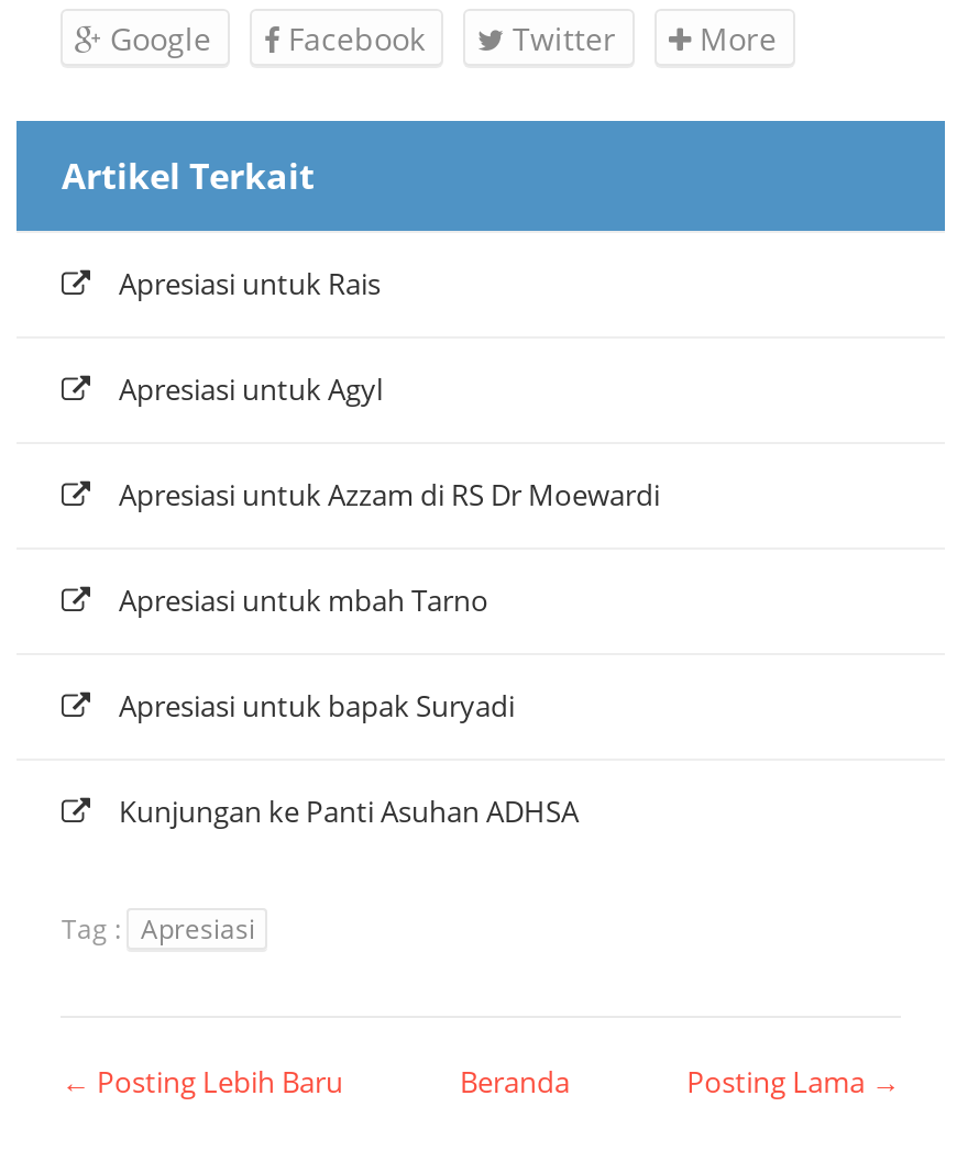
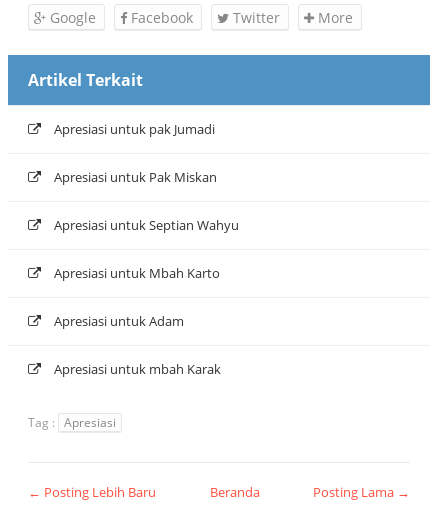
[119,263,380,302] Apresiasi untuk Rais -> [54,119,215,137] Apresiasi untuk pak Jumadi
[119,368,383,408] Apresiasi untuk Agyl -> [54,167,217,185] Apresiasi untuk Pak Miskan
[119,474,660,513] Apresiasi untuk Azzam di RS Dr Moewardi -> [54,215,239,233] Apresiasi untuk Septian Wahyu
[119,579,488,619] Apresiasi untuk mbah Tarno -> [54,263,220,281] Apresiasi untuk Mbah Karto
[119,685,515,724] Apresiasi untuk bapak Suryadi -> [54,311,184,329] Apresiasi untuk Adam
[119,790,578,830] Kunjungan ke Panti Asuhan ADHSA -> [54,359,221,377] Apresiasi untuk mbah Karak

